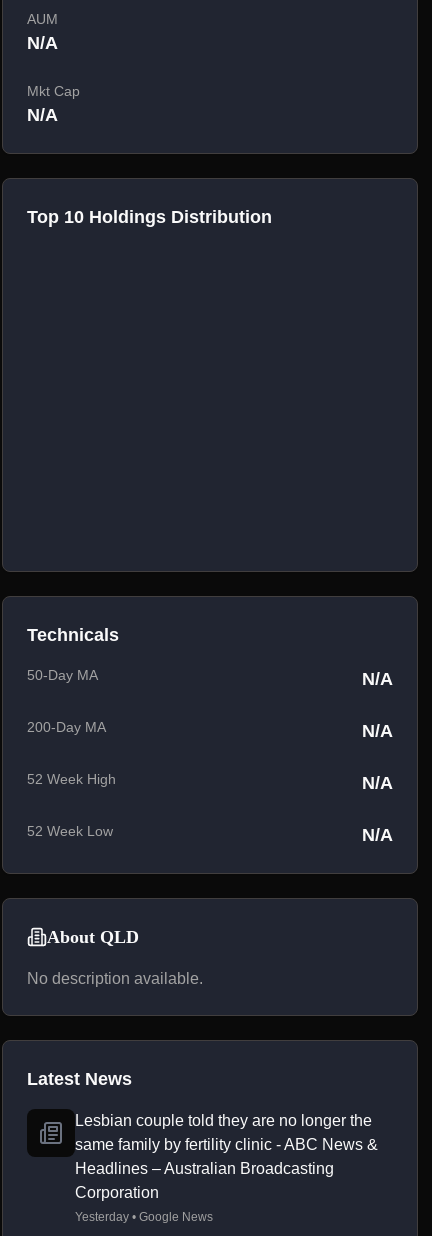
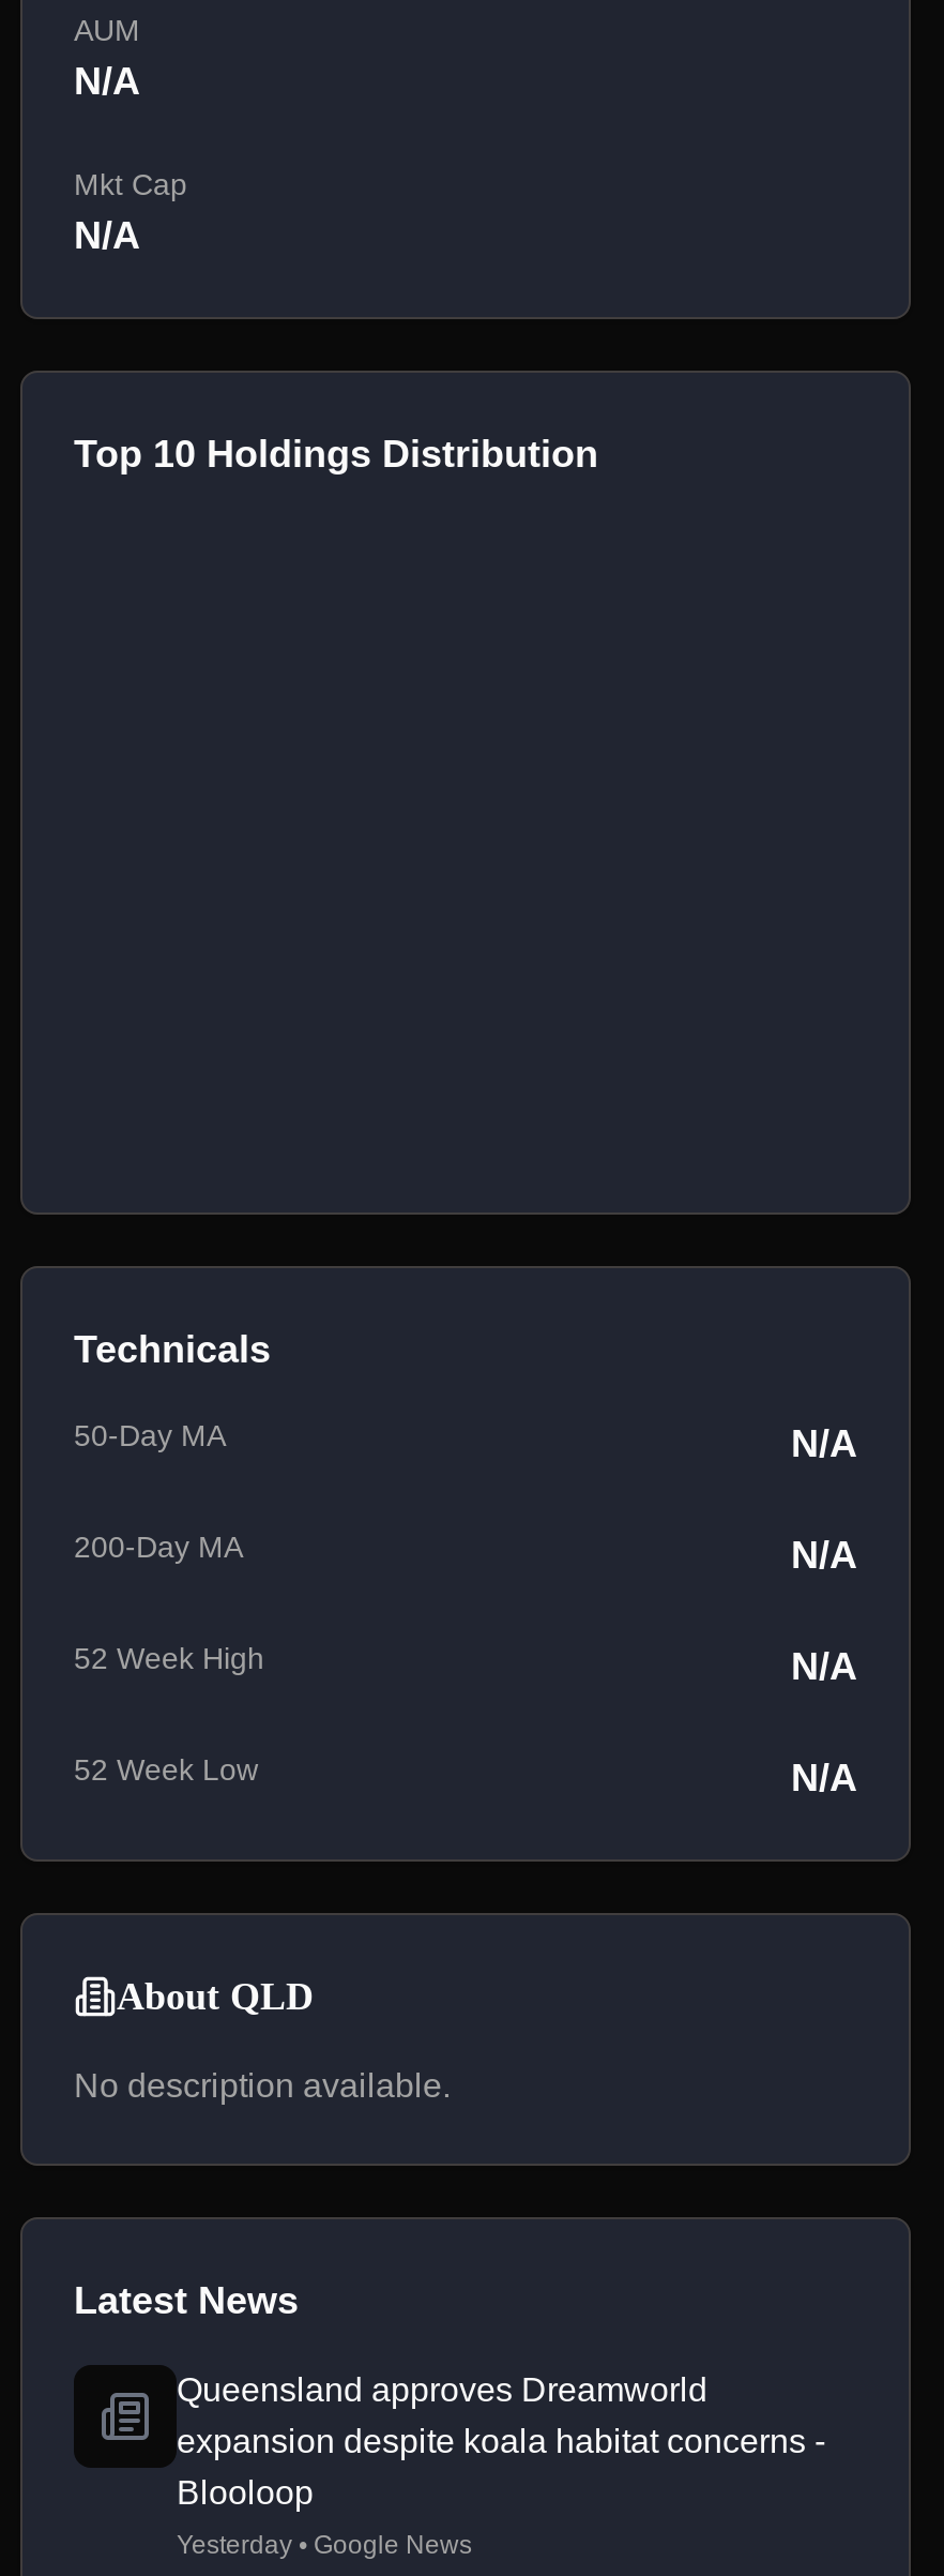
[75,1112,378,1201] Lesbian couple told they are no longer the | same family by fertility clinic - ABC News & | Headlines – Australian Broadcasting | Corporation -> [177,2371,825,2511] Queensland approves Dreamworld | expansion despite koala habitat concerns - | Blooloop

